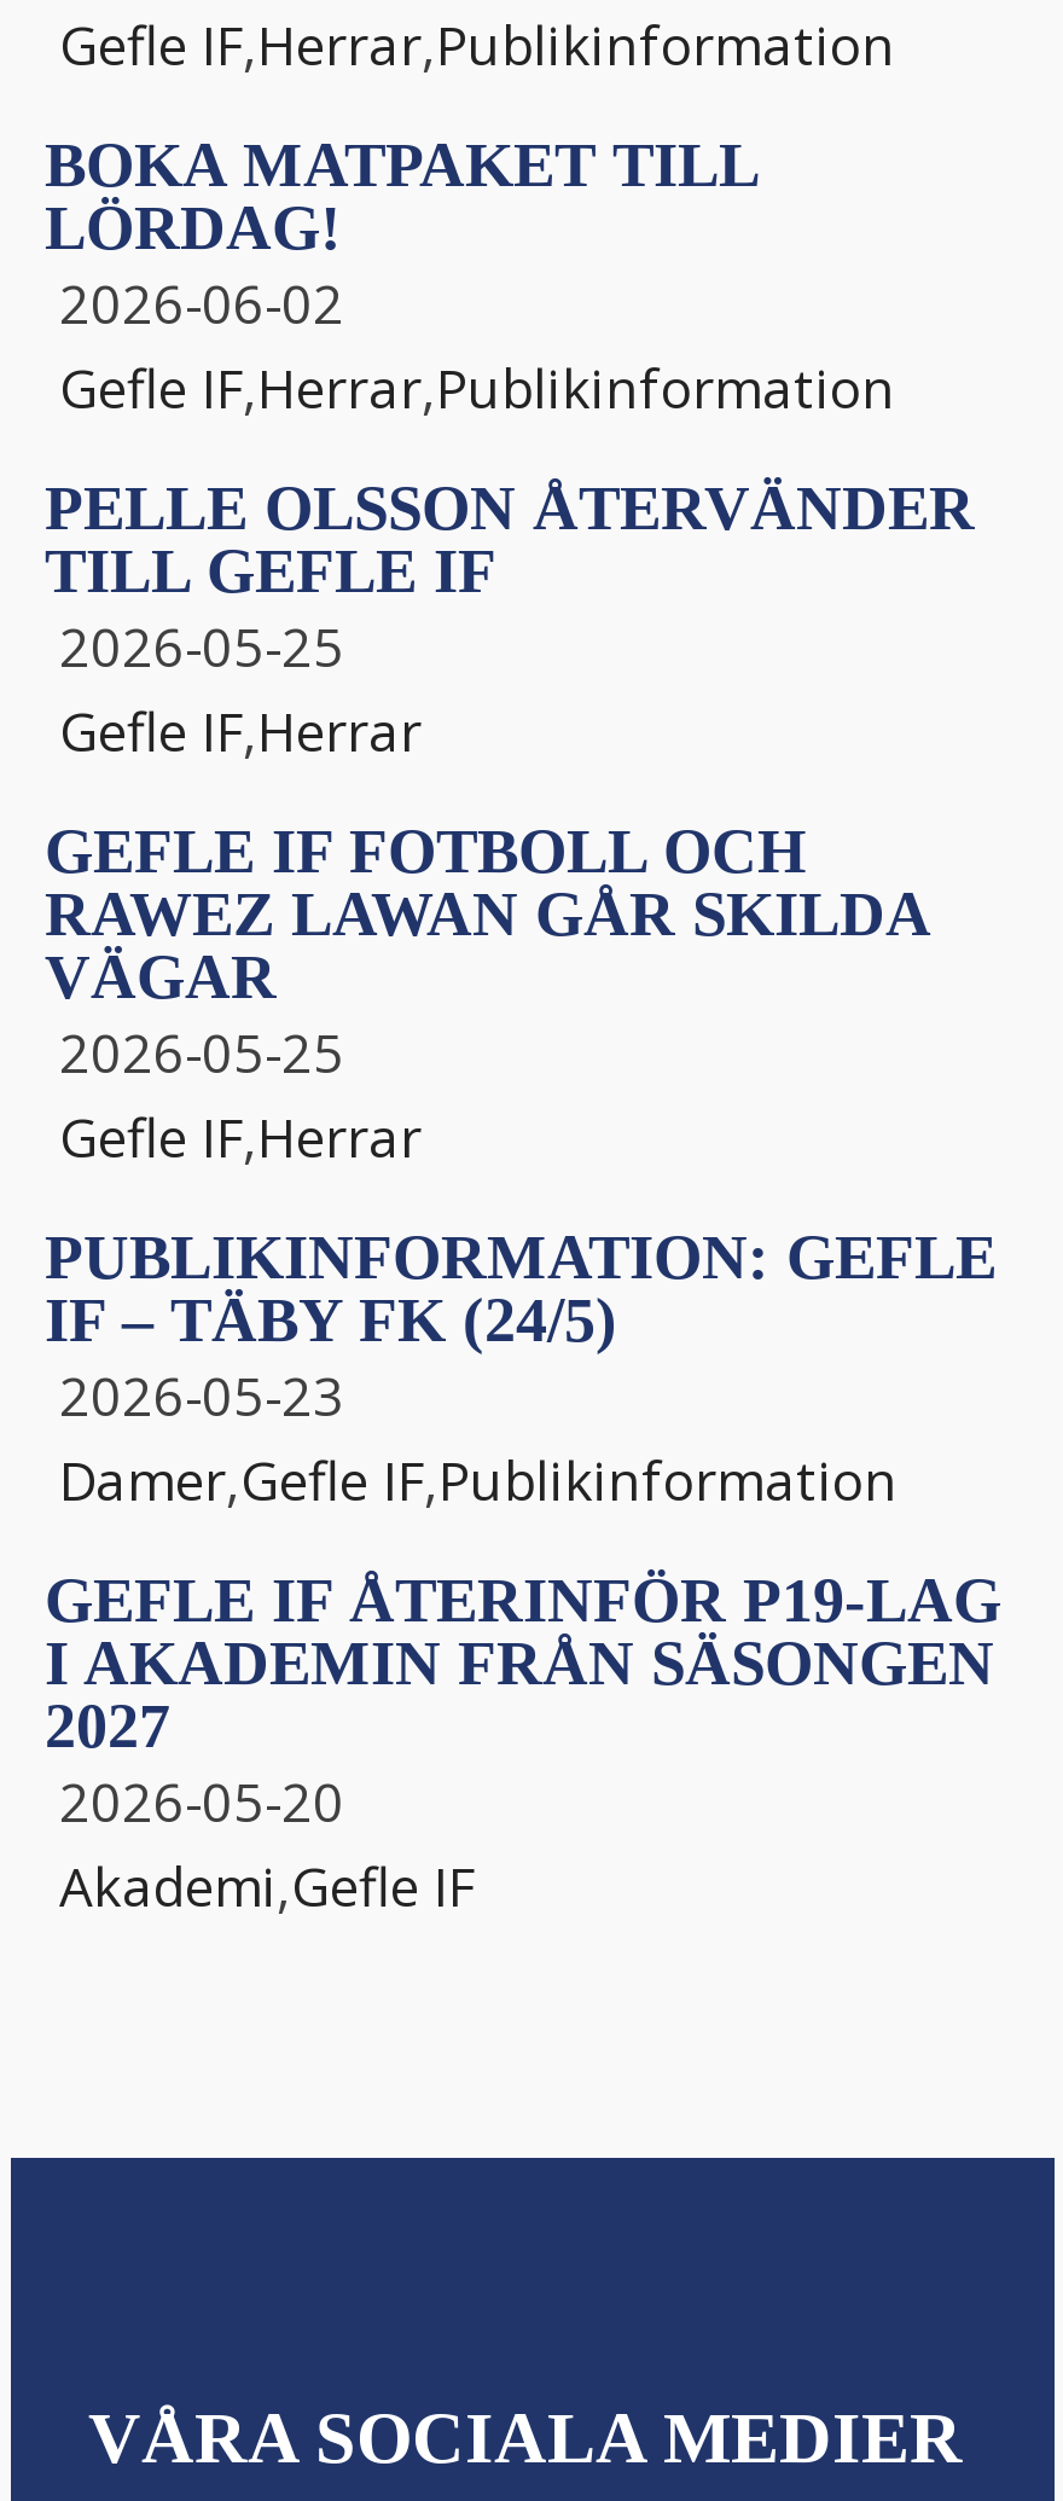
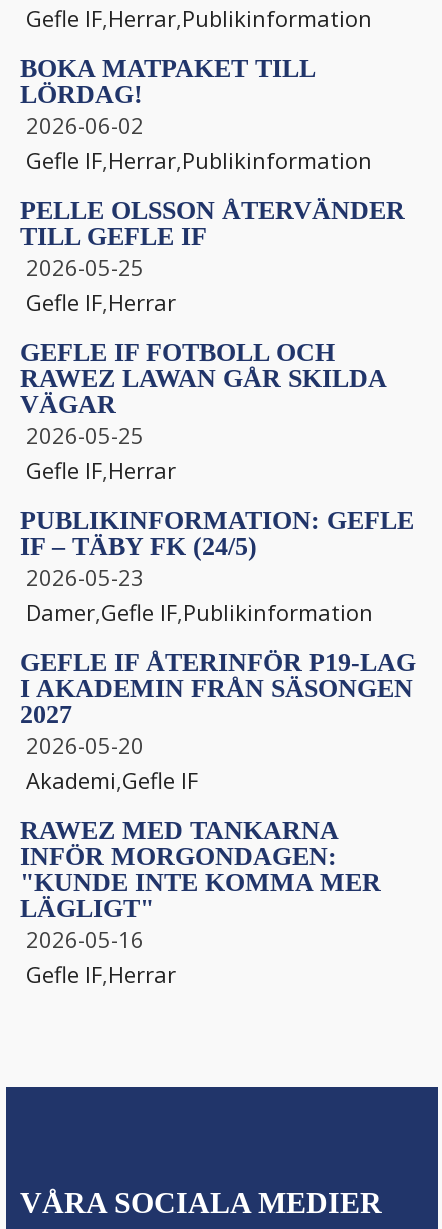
none -> [20,816,381,989] RAWEZ MED TANKARNA | INFÖR MORGONDAGEN: | "KUNDE INTE KOMMA MER | LÄGLIGT" | 2026-05-16 | Gefle IF,Herrar

